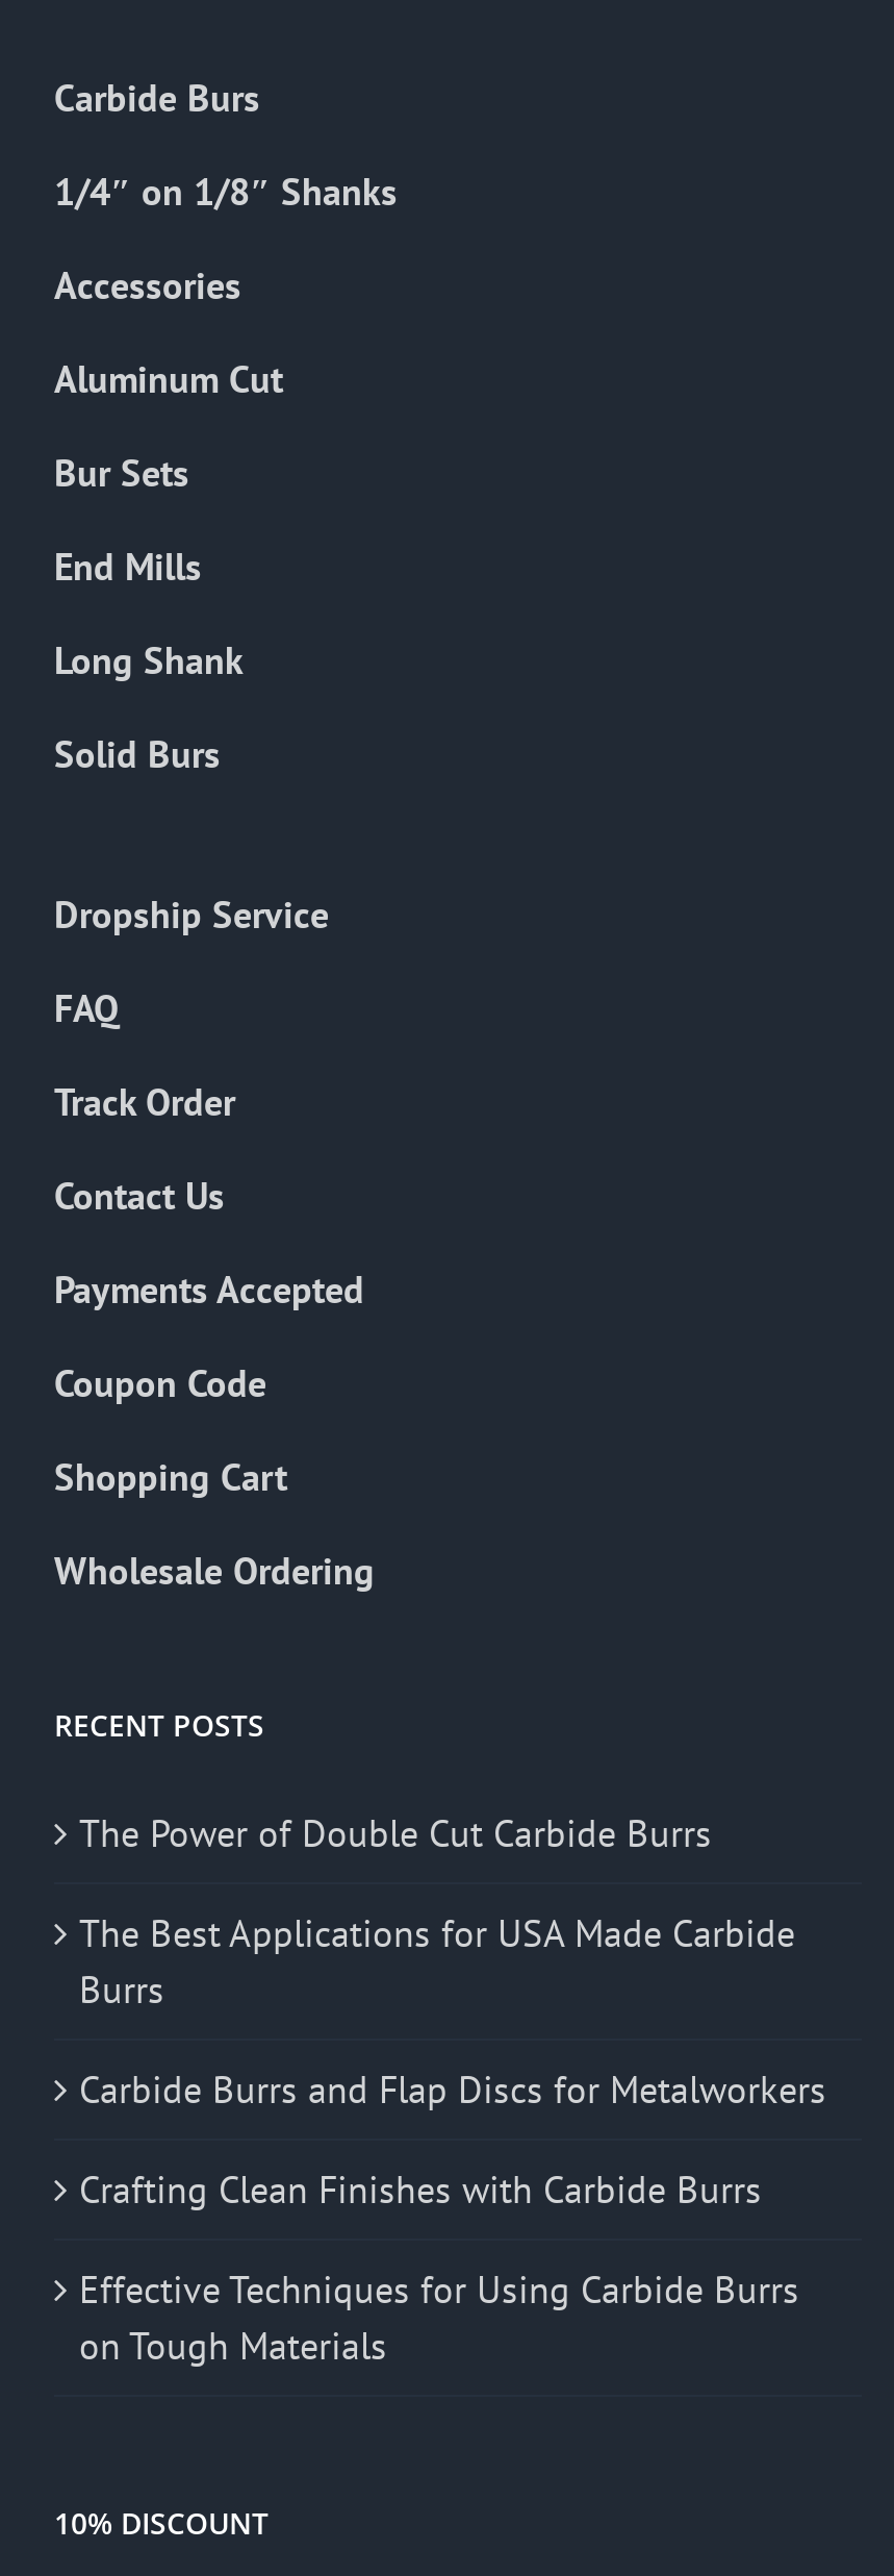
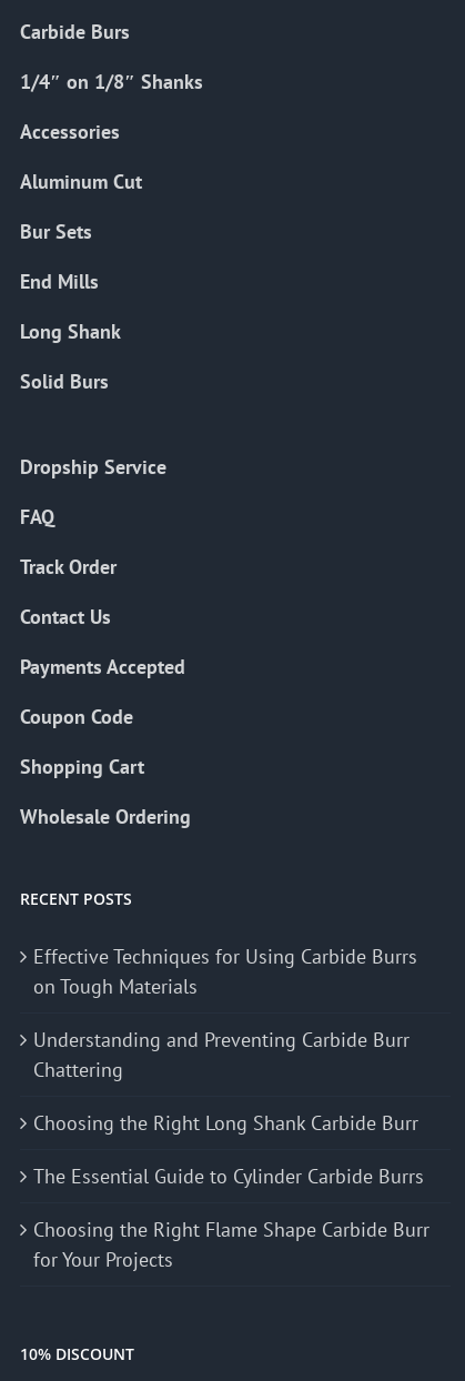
[79,1810,826,2214] The Power of Double Cut Carbide Burrs | The Best Applications for USA Made Carbide | Burrs | Carbide Burrs and Flap Discs for Metalworkers | Crafting Clean Finishes with Carbide Burrs -> none
moved [79,2266,799,2370] -> [33,944,417,999]: Effective Techniques for Using Carbide Burrs | on Tough Materials
none -> [33,1027,429,1273] Understanding and Preventing Carbide Burr | Chattering | Choosing the Right Long Shank Carbide Burr | The Essential Guide to Cylinder Carbide Burrs | Choosing the Right Flame Shape Carbide Burr | for Your Projects

